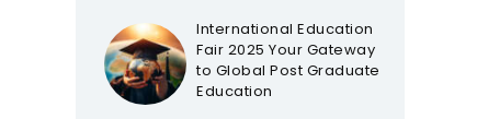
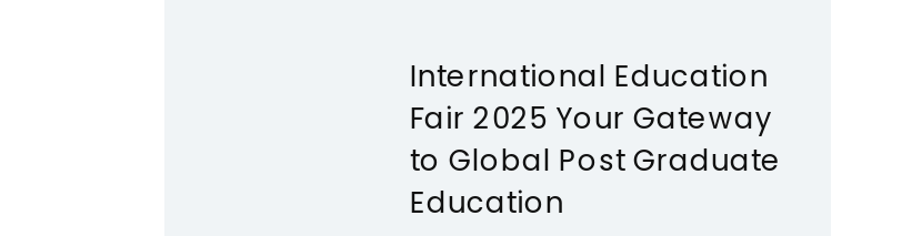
[103,24,188,106] [image] -> none

